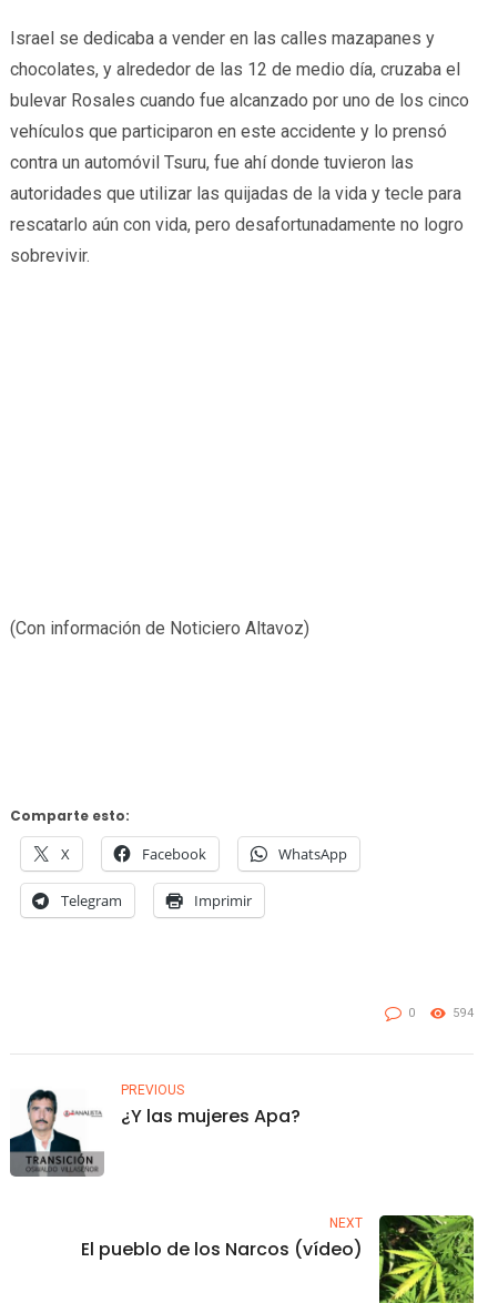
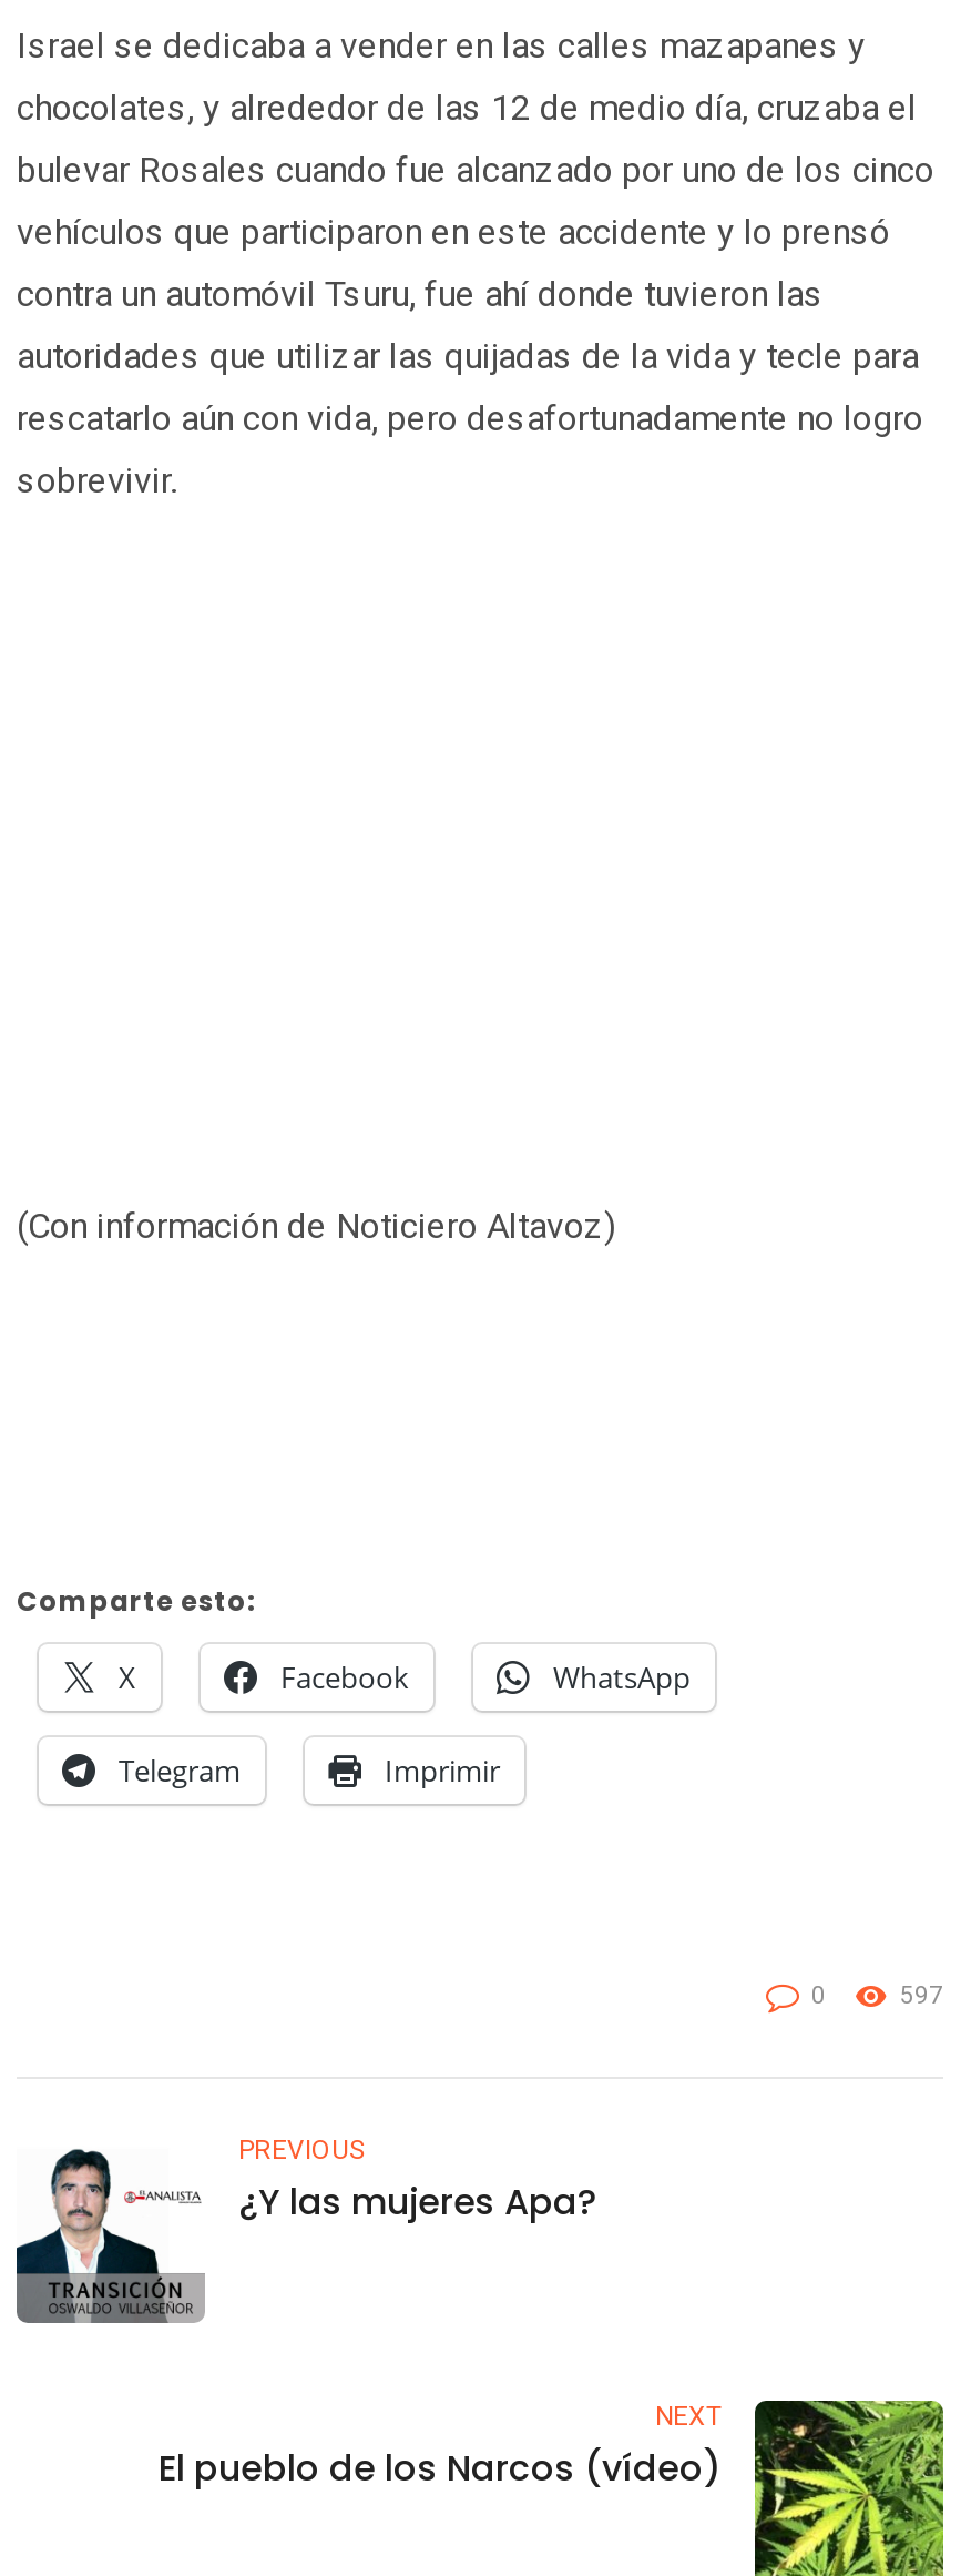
[452,1006,474,1020] 594 -> [900,1981,943,2010] 597

